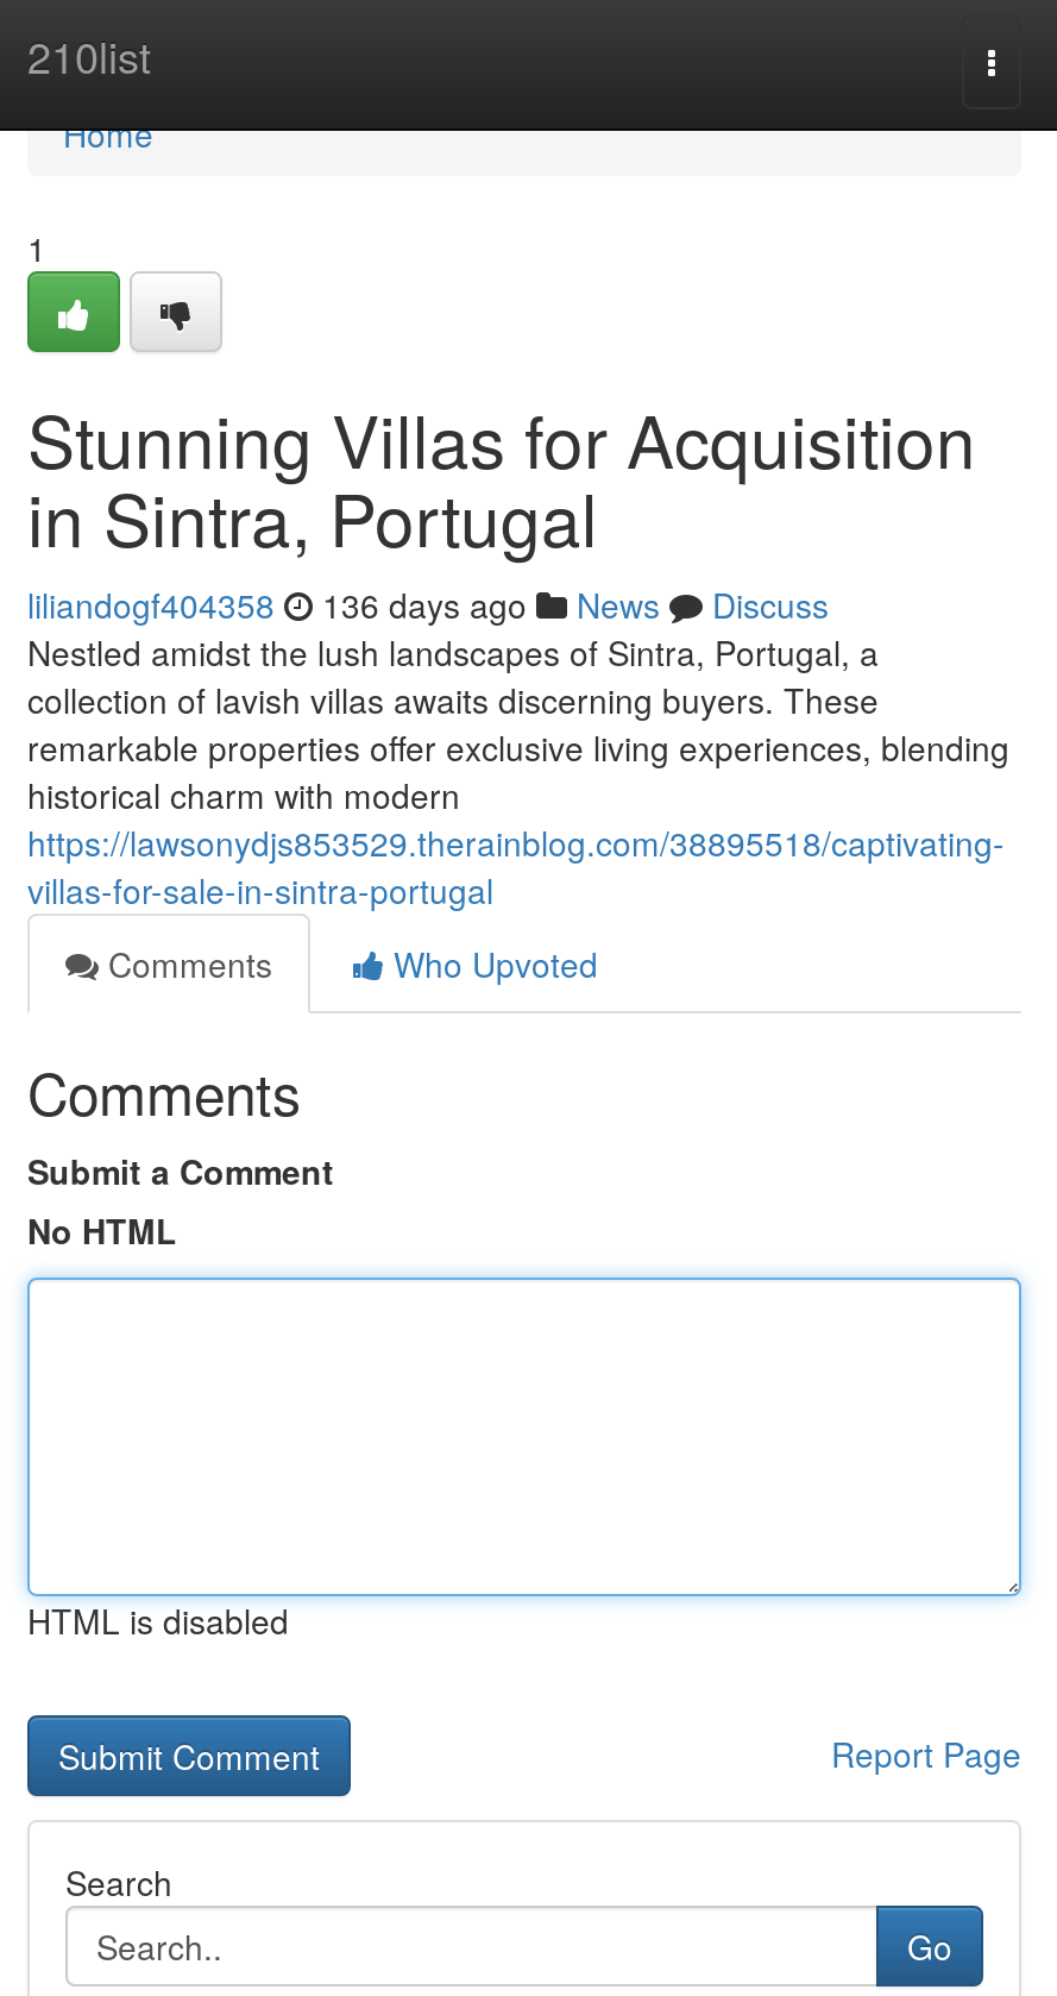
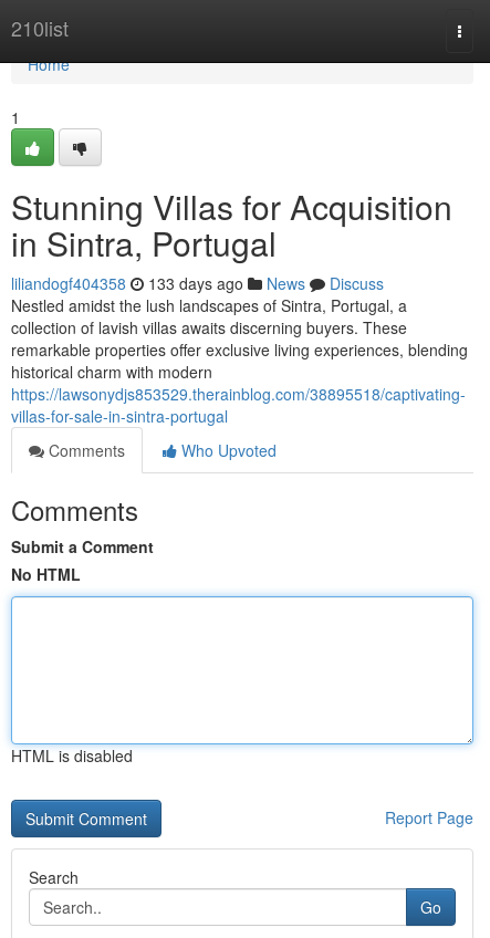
[27,580,829,628] liliandogf404358 136 days ago News Discuss -> [11,272,384,294] liliandogf404358 133 days ago News Discuss

